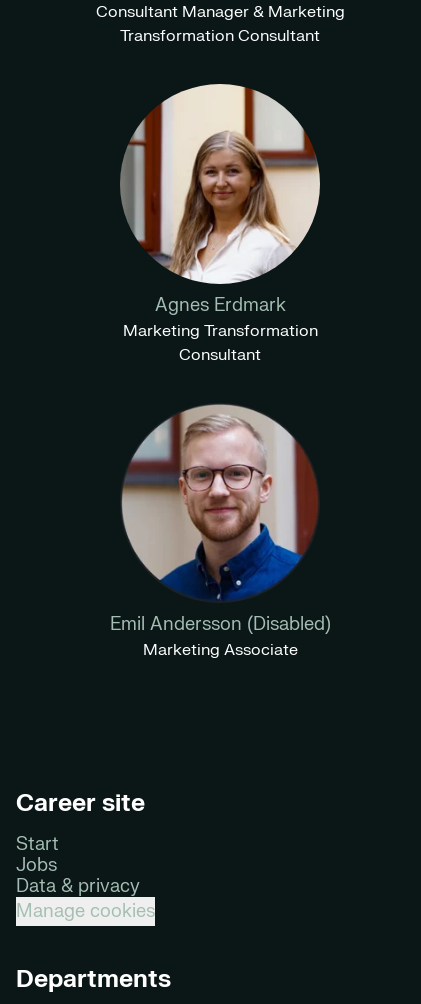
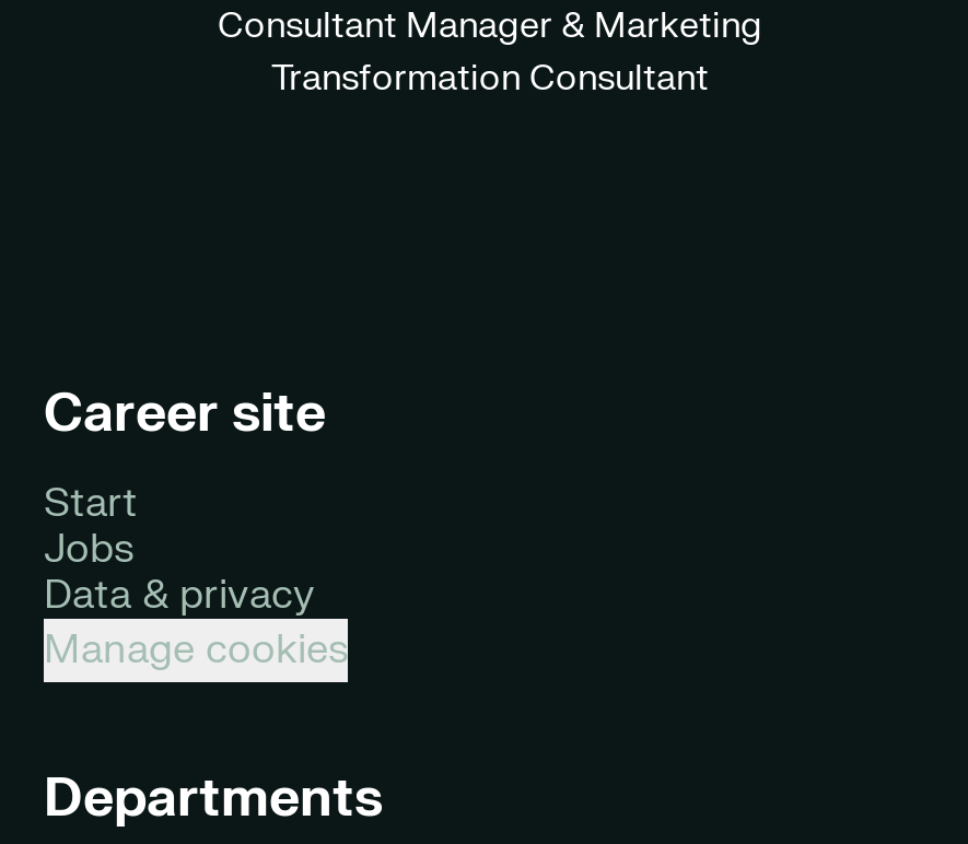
[119,83,321,365] [image] | Agnes Erdmark | Marketing Transformation | Consultant -> none
[109,403,330,660] [image] | Emil Andersson (Disabled) | Marketing Associate -> none

